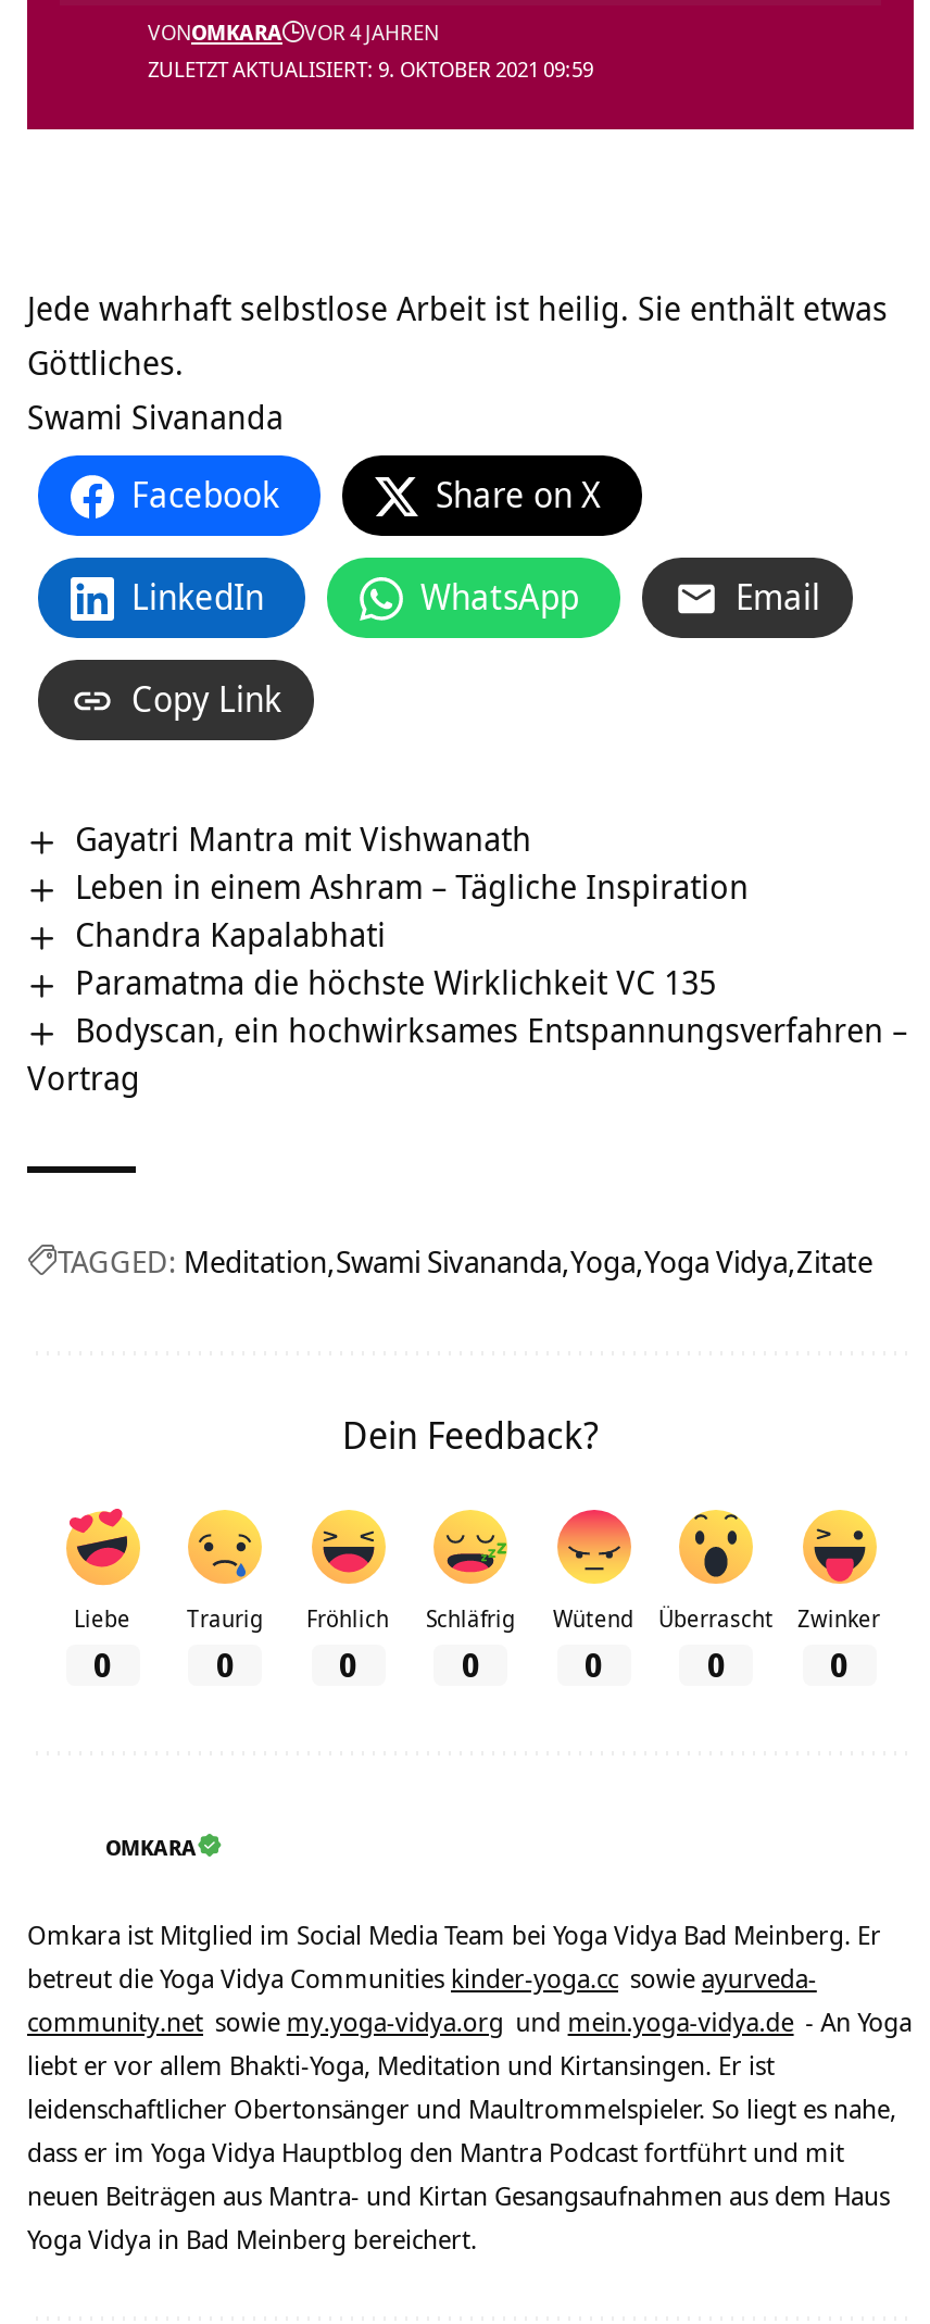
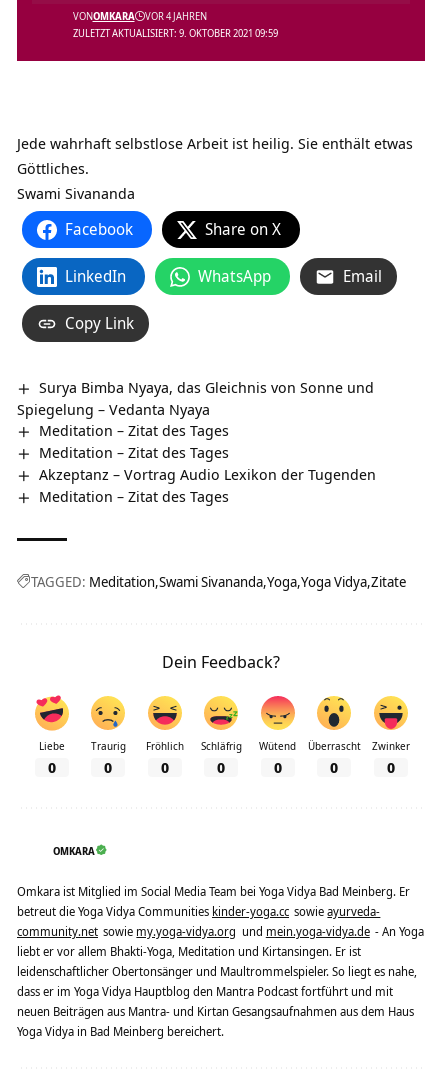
[27,816,907,1099] Gayatri Mantra mit Vishwanath | Leben in einem Ashram – Tägliche Inspiration | Chandra Kapalabhati | Paramatma die höchste Wirklichkeit VC 135 | Bodyscan, ein hochwirksames Entspannungsverfahren – | Vortrag -> [17,377,376,506] Surya Bimba Nyaya, das Gleichnis von Sonne und | Spiegelung – Vedanta Nyaya | Meditation – Zitat des Tages | Meditation – Zitat des Tages | Akzeptanz – Vortrag Audio Lexikon der Tugenden | Meditation – Zitat des Tages

